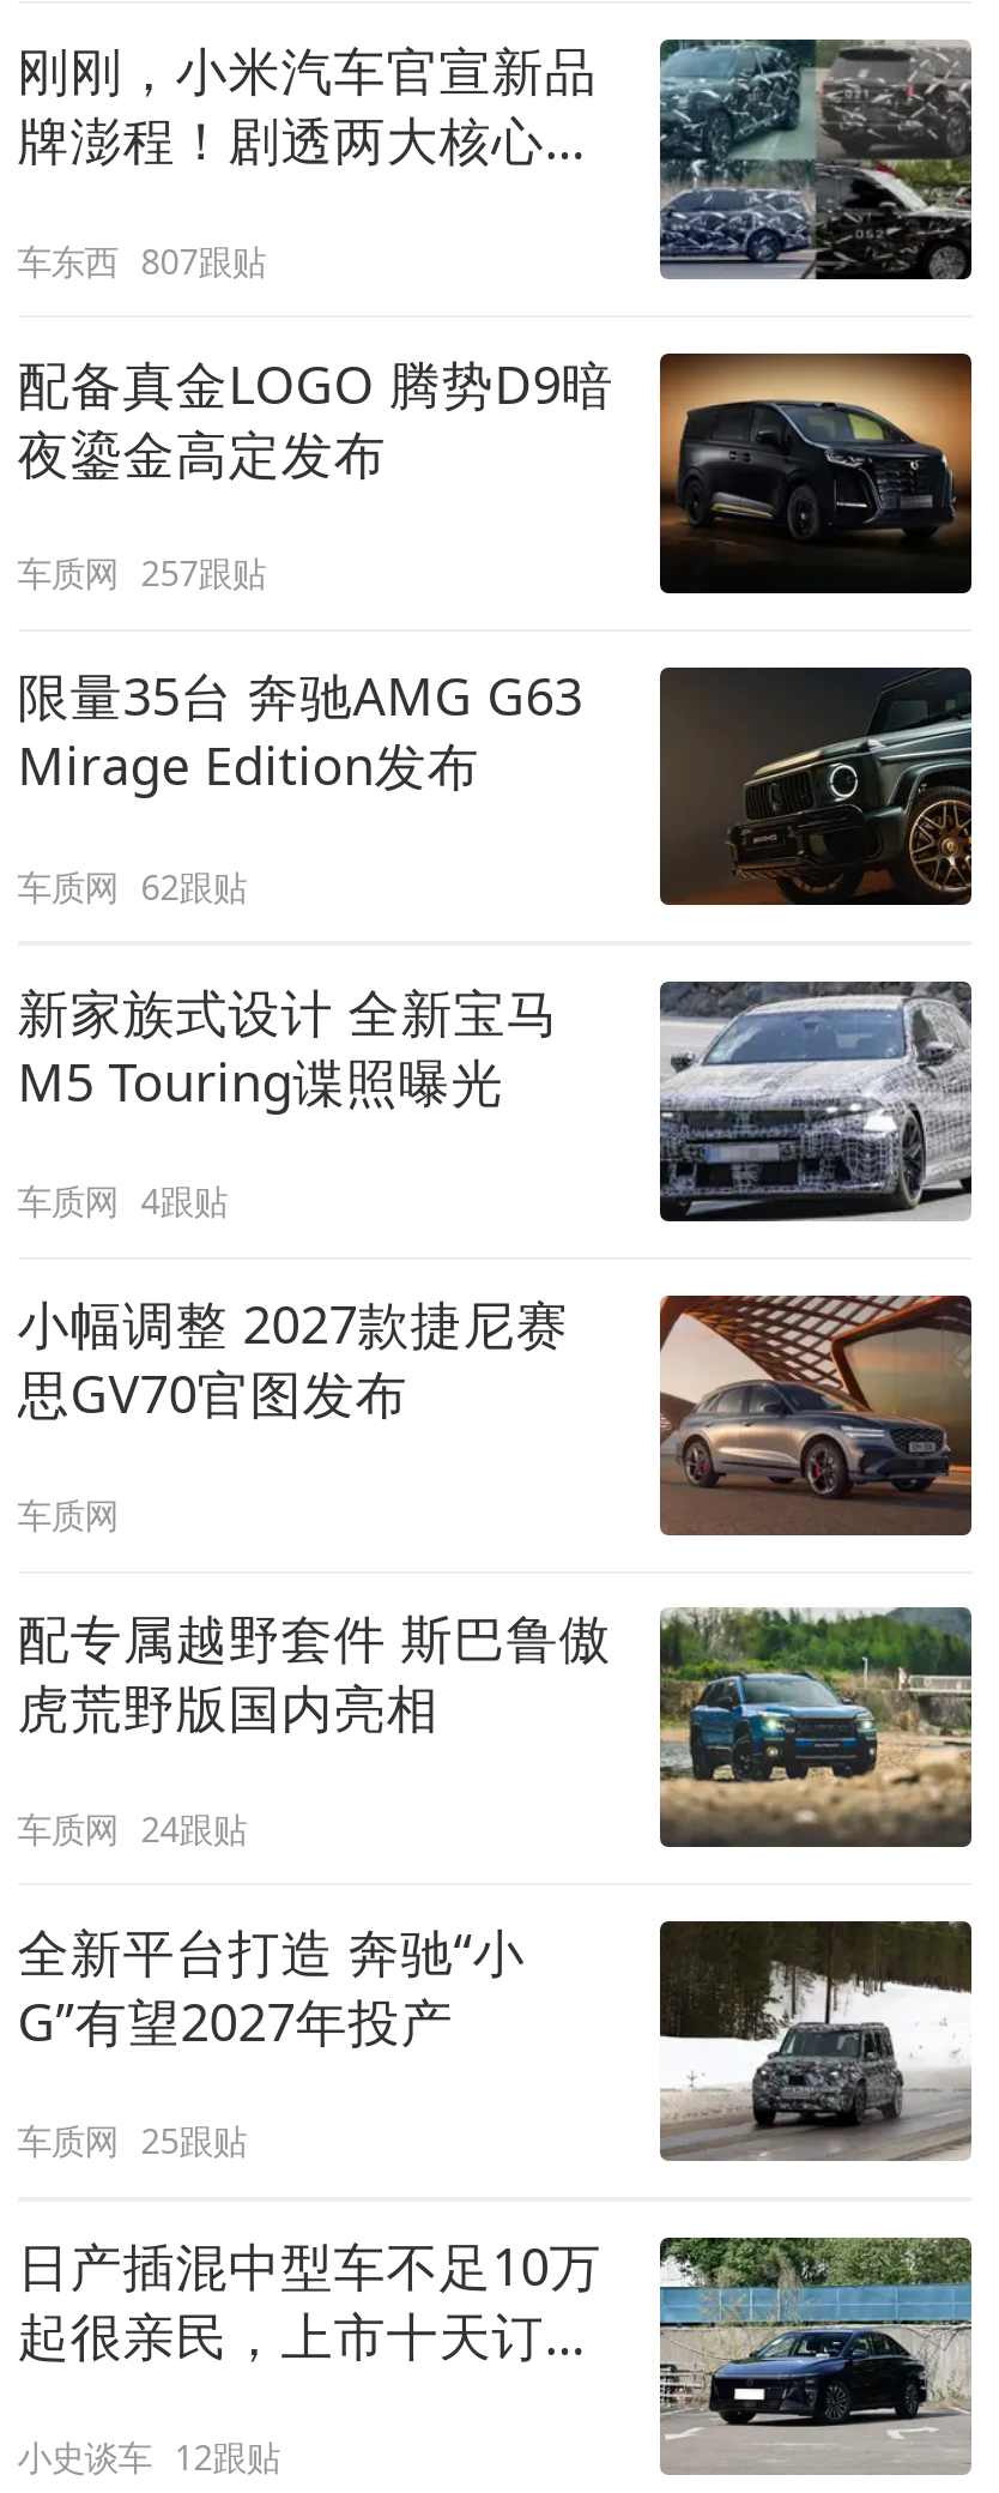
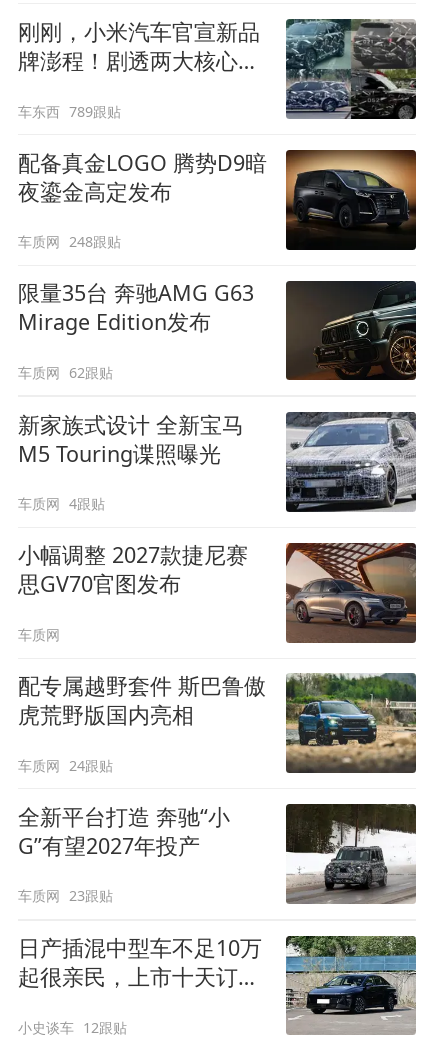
[17,237,265,283] 车东西 807跟贴 -> [18,101,121,120] 车东西 789跟贴
[17,551,265,596] 车质网 257跟贴 -> [18,232,121,251] 车质网 248跟贴
[17,2118,246,2164] 车质网 25跟贴 -> [18,886,113,905] 车质网 23跟贴

